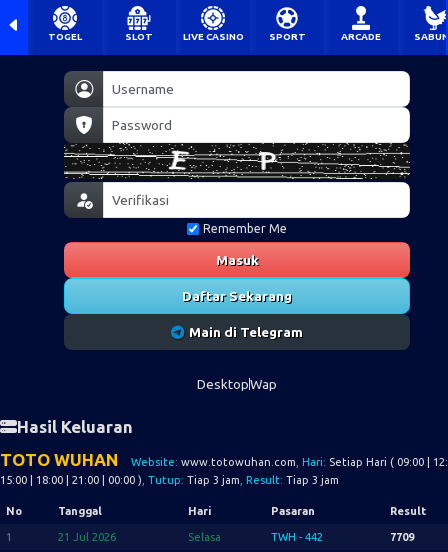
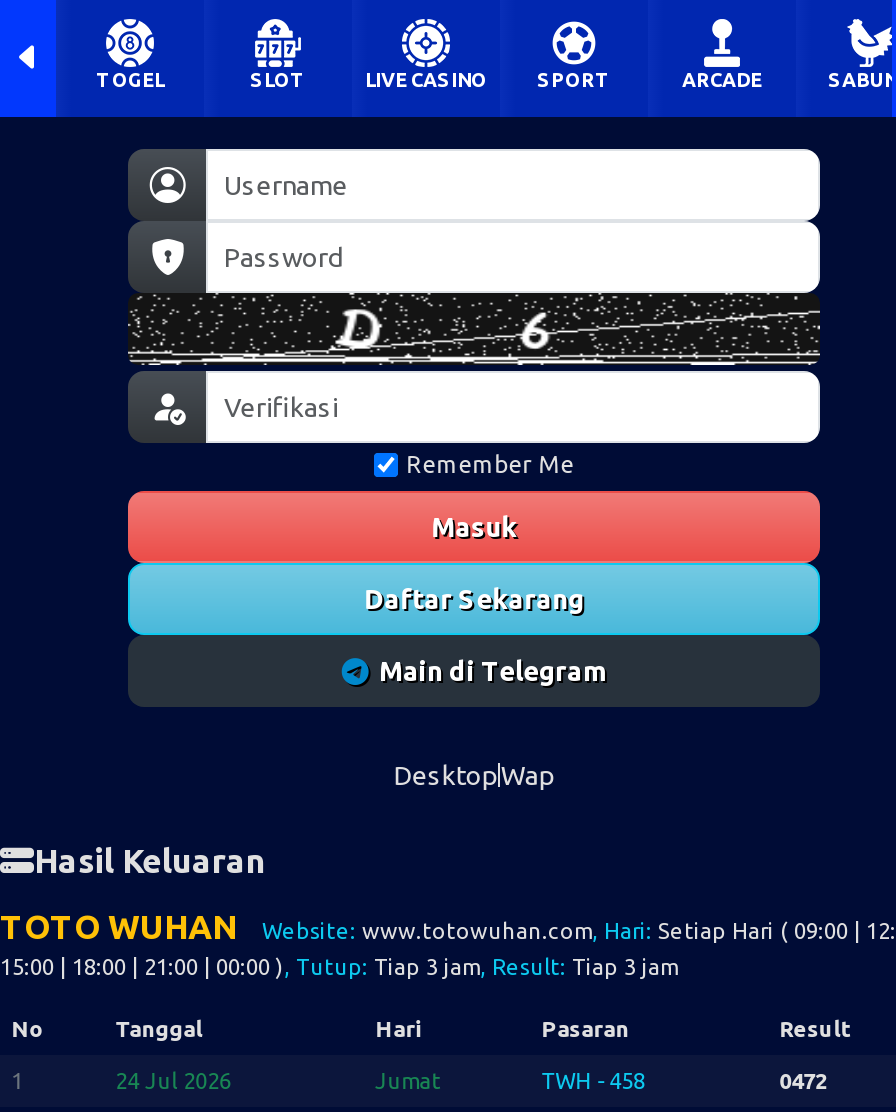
[64,143,409,179] [image] -> [130,291,820,367] [image]
[58,531,414,543] 21 Jul 2026 | Selasa | TWH - 442 | 7709 -> [115,1069,827,1093] 24 Jul 2026 | Jumat | TWH - 458 | 0472

